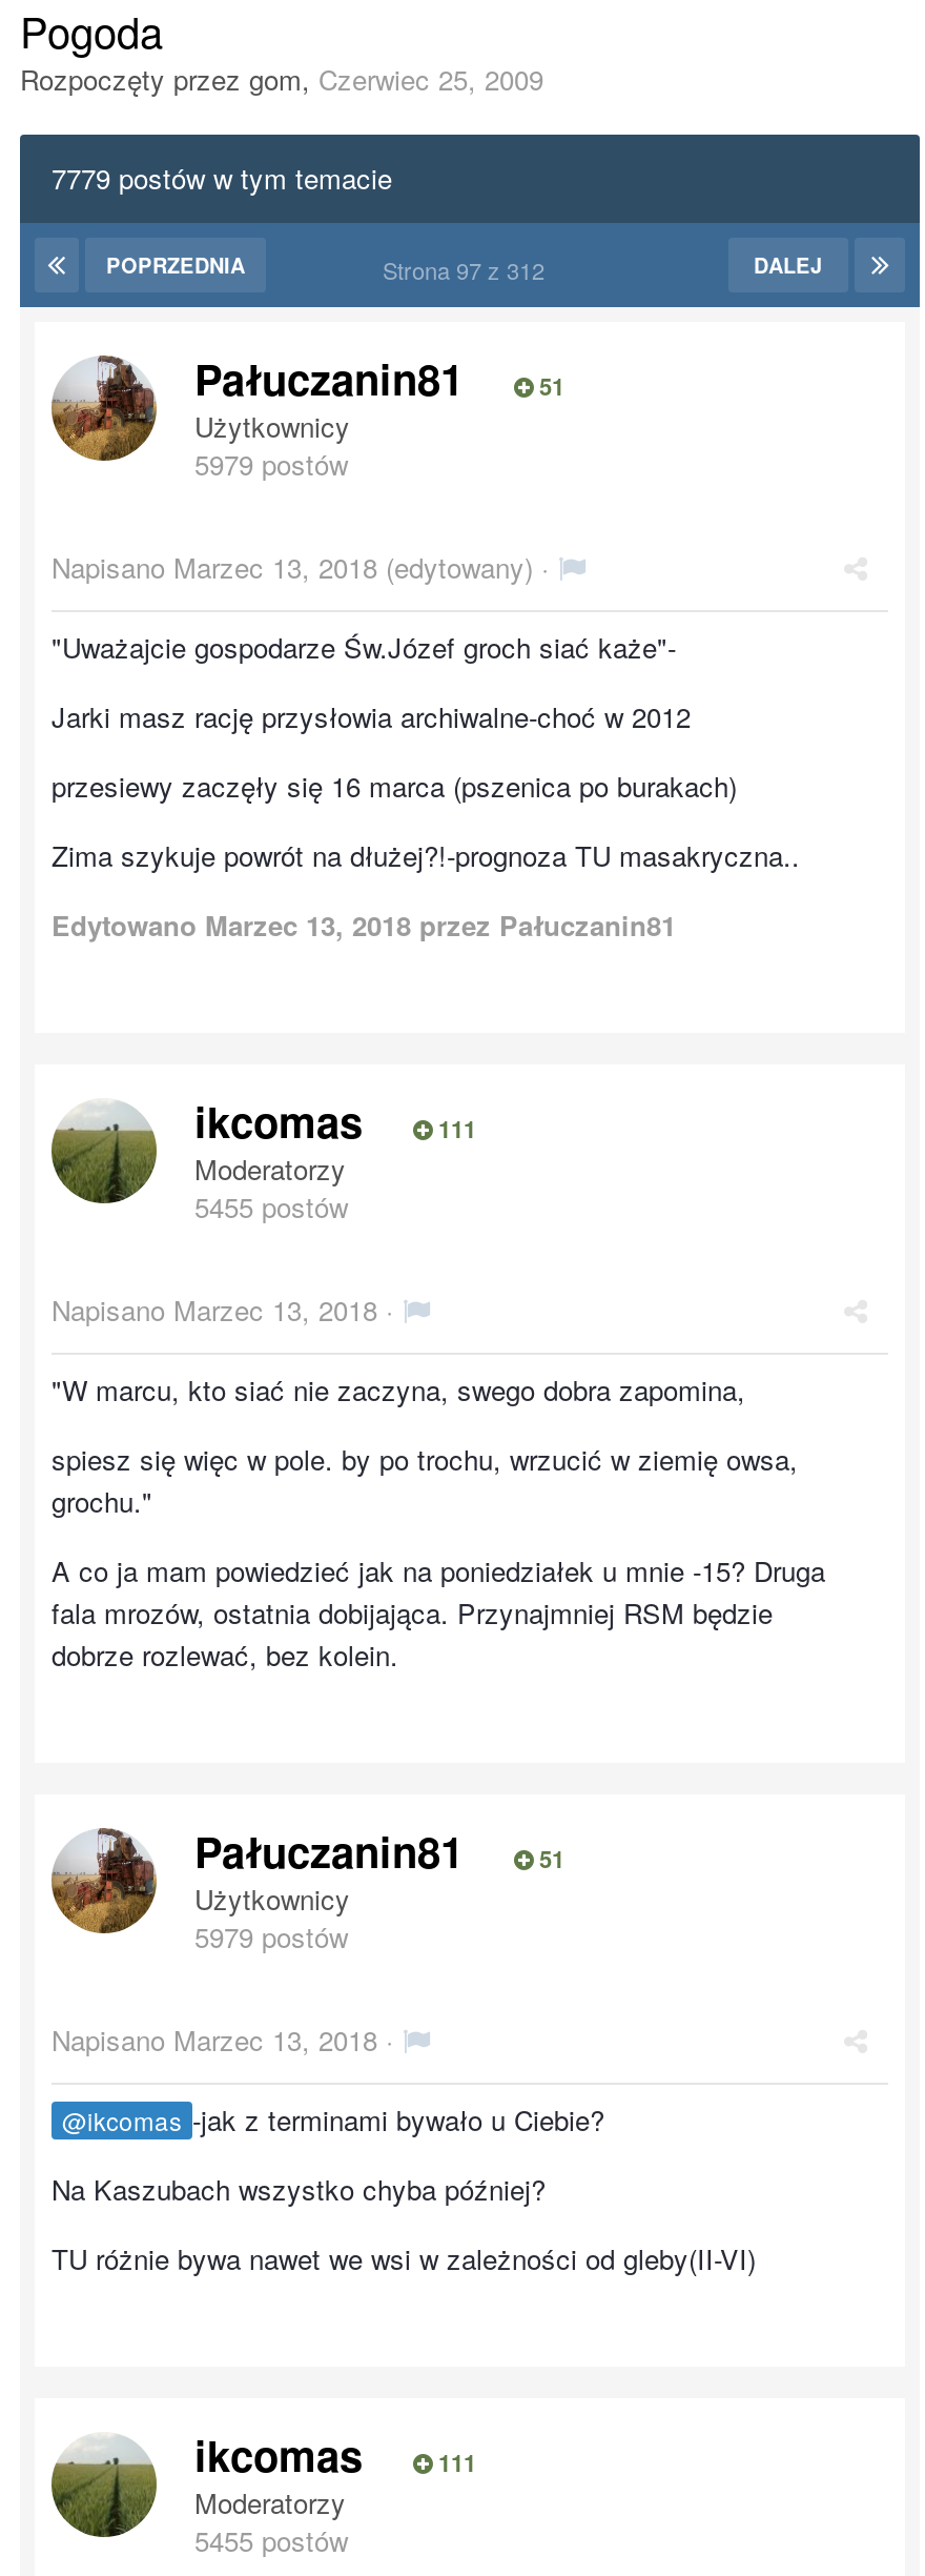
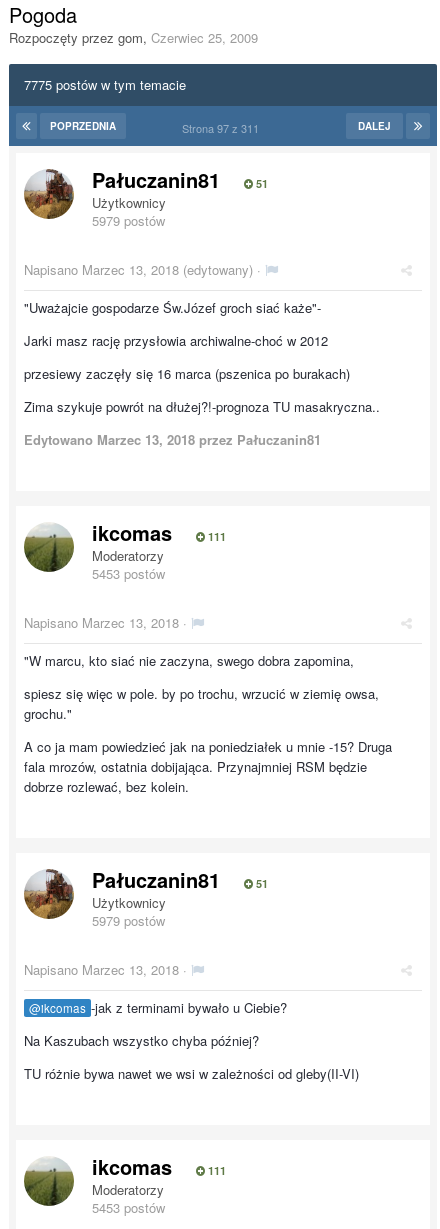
[52,158,392,198] 7779 postów w tym temacie -> [24,75,186,94] 7775 postów w tym temacie
[383,252,557,286] Strona 97 z 312 -> [181,120,264,136] Strona 97 z 311
[194,1186,348,1226] 5455 postów -> [92,564,165,583] 5453 postów
[194,2520,348,2560] 5455 postów -> [92,1198,165,1217] 5453 postów

